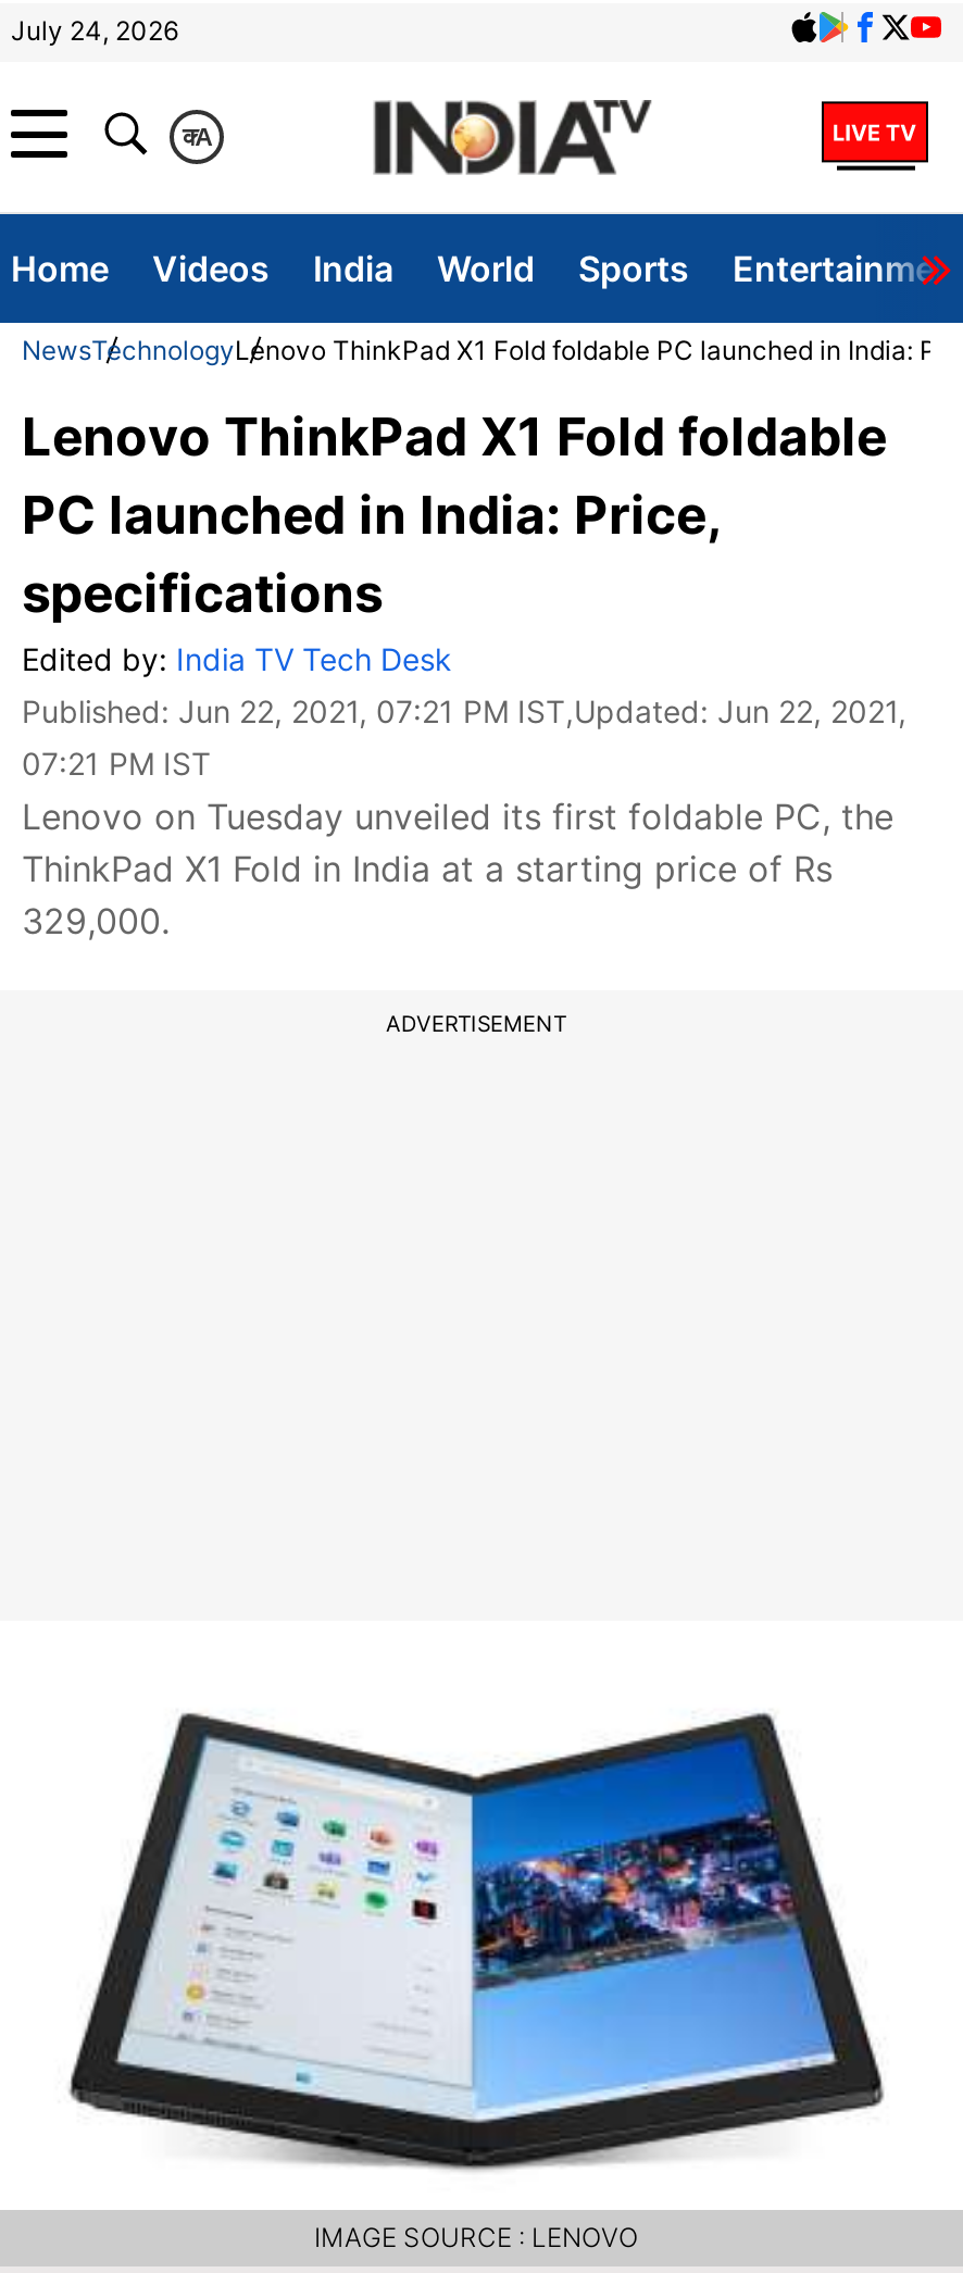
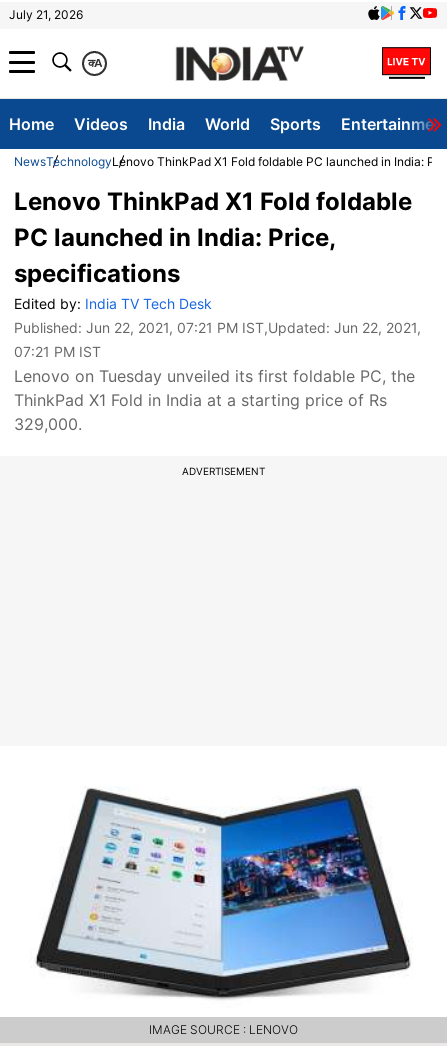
[11,14,178,47] July 24, 2026 -> [9,7,83,22] July 21, 2026

